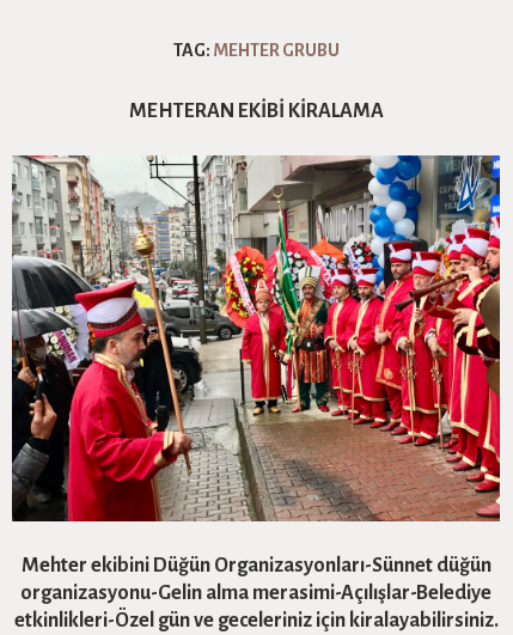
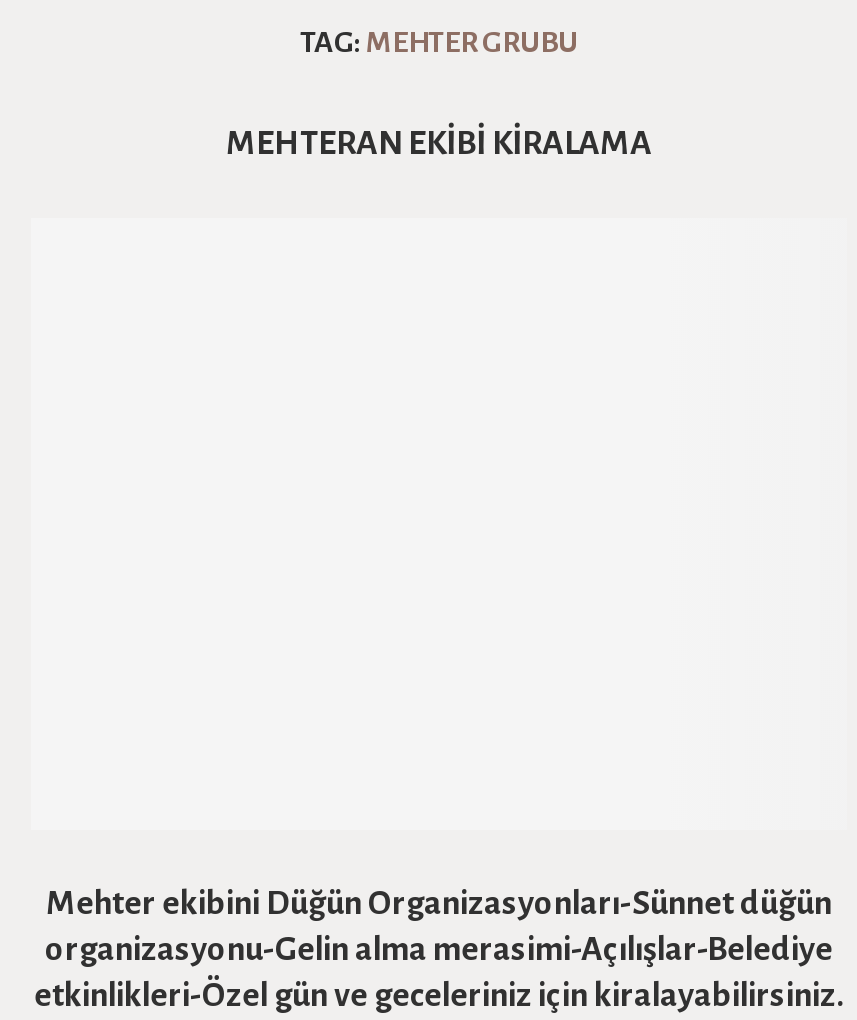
[11,154,501,523] [image] -> none

